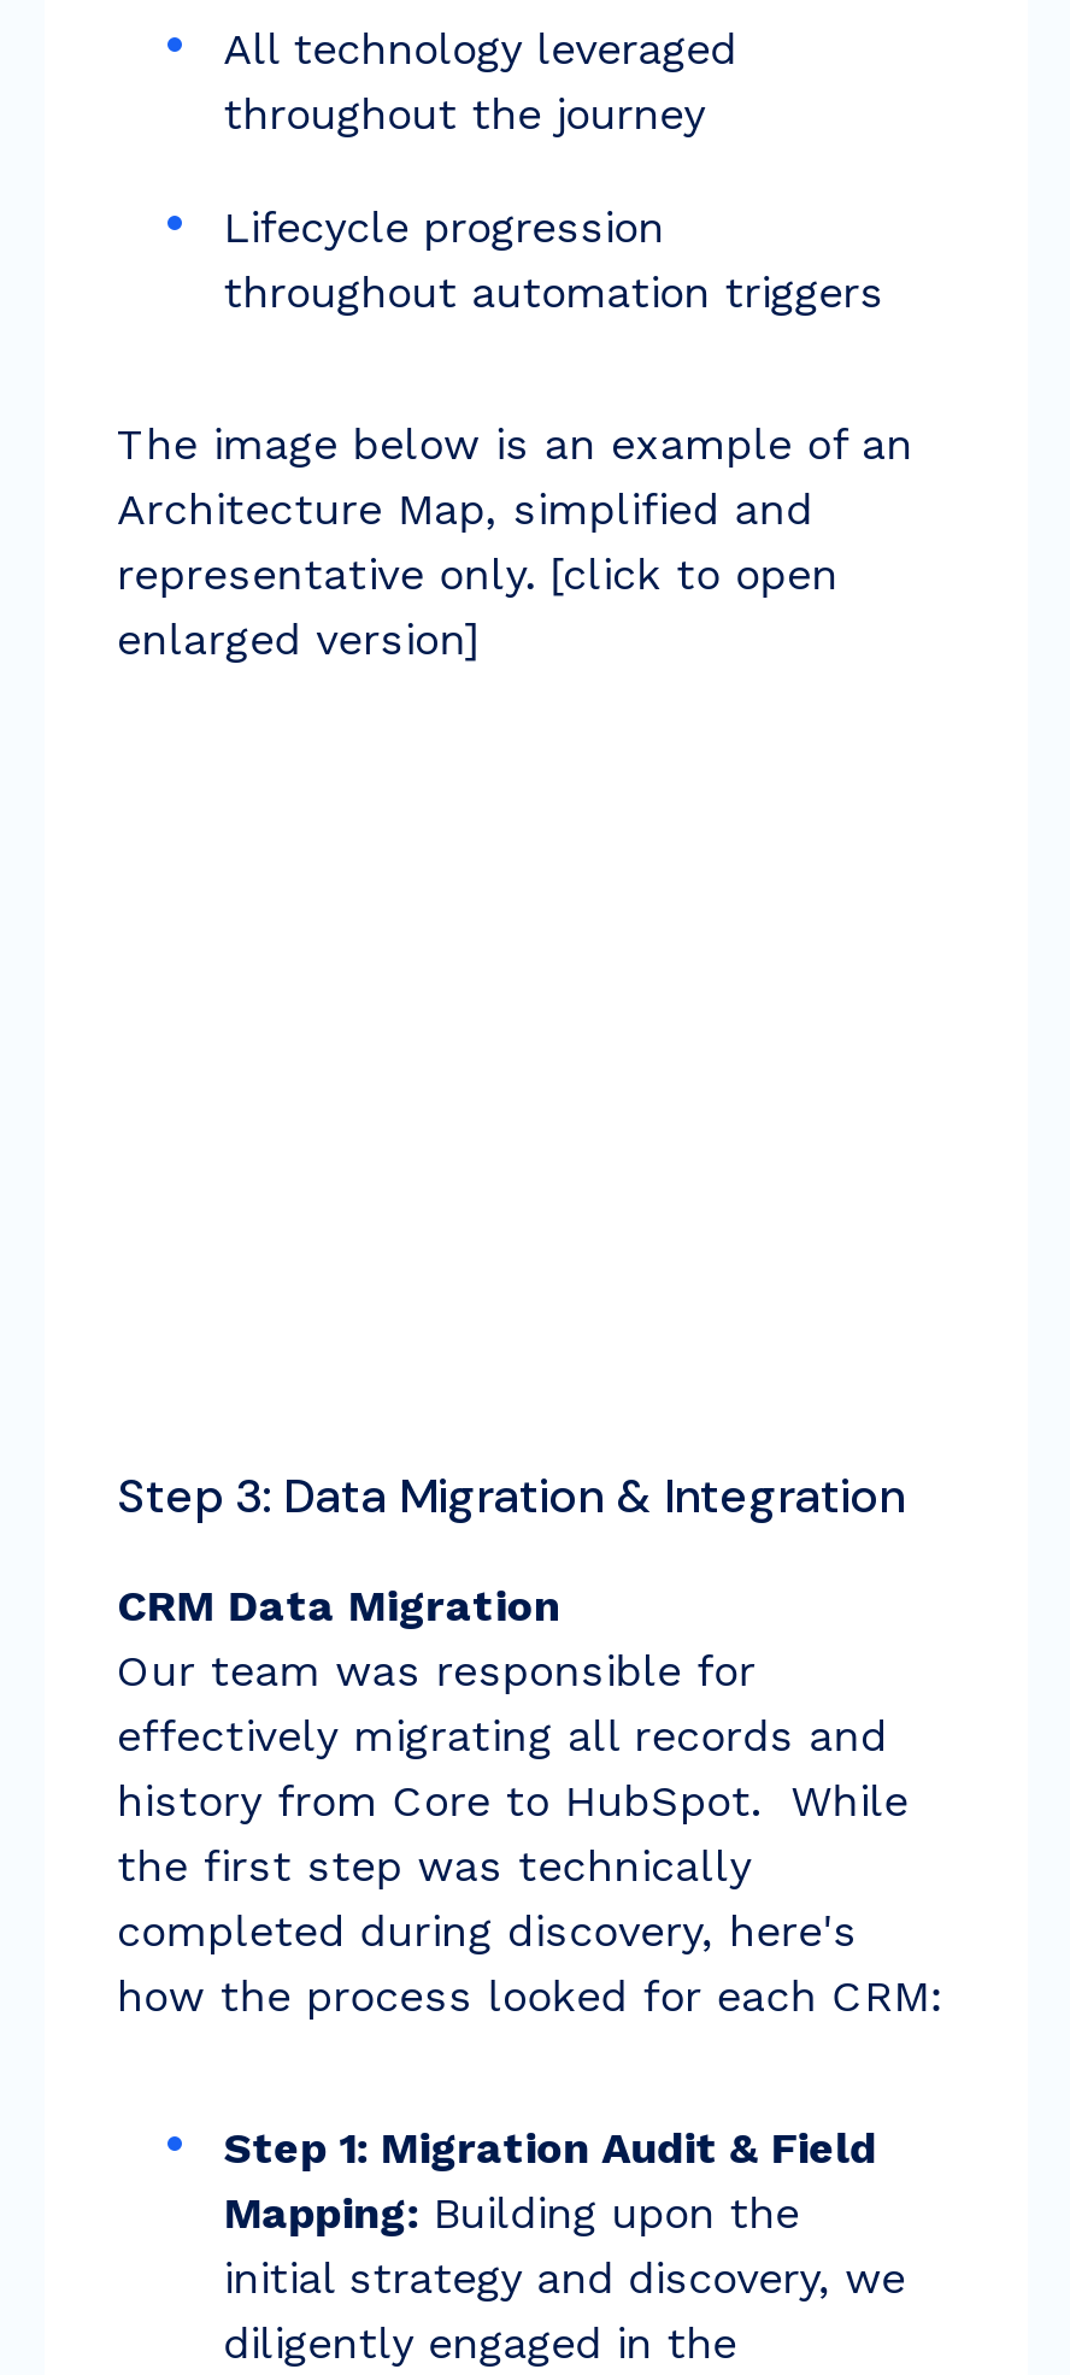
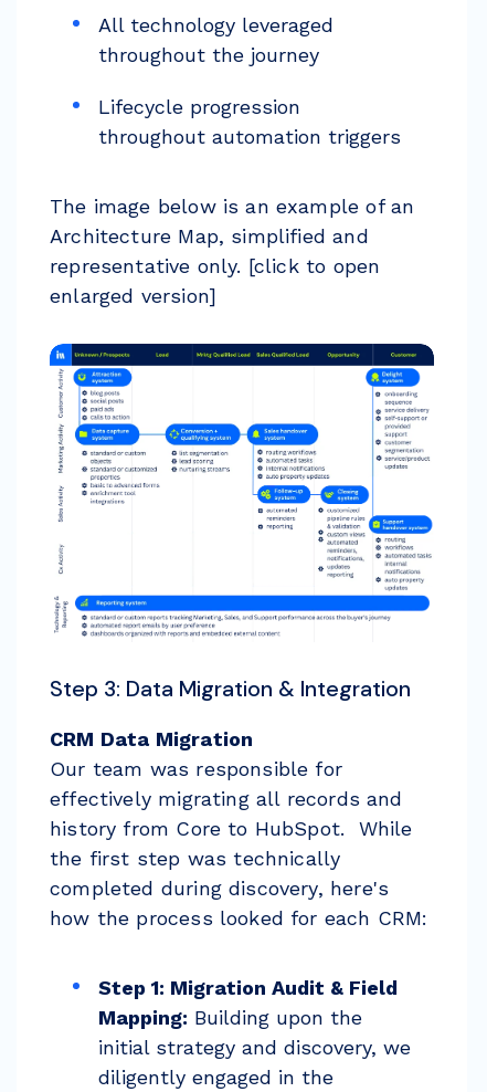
none -> [49,343,435,638] [image]

